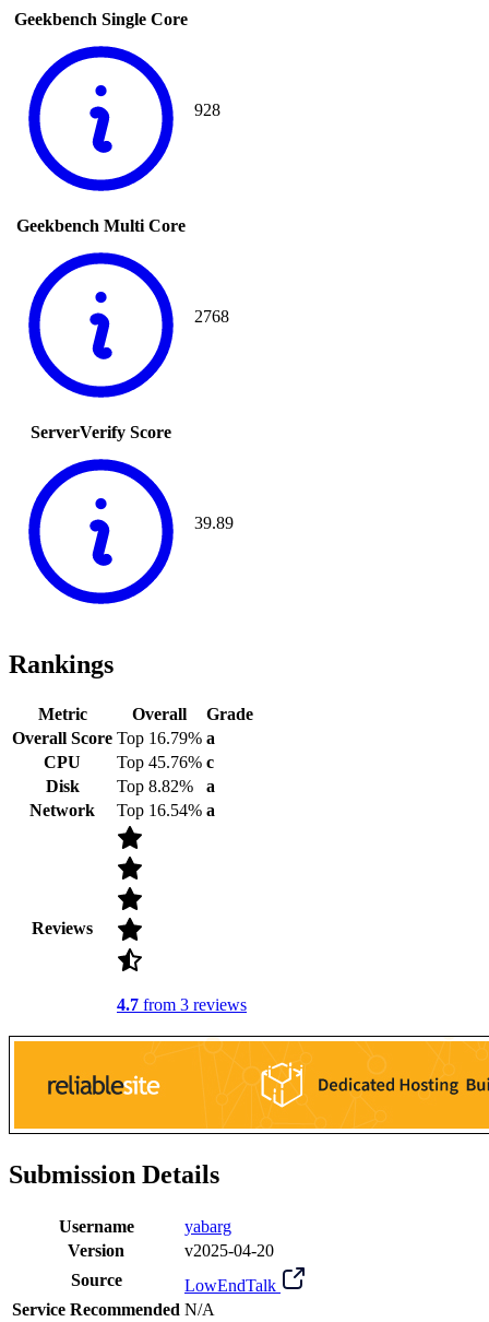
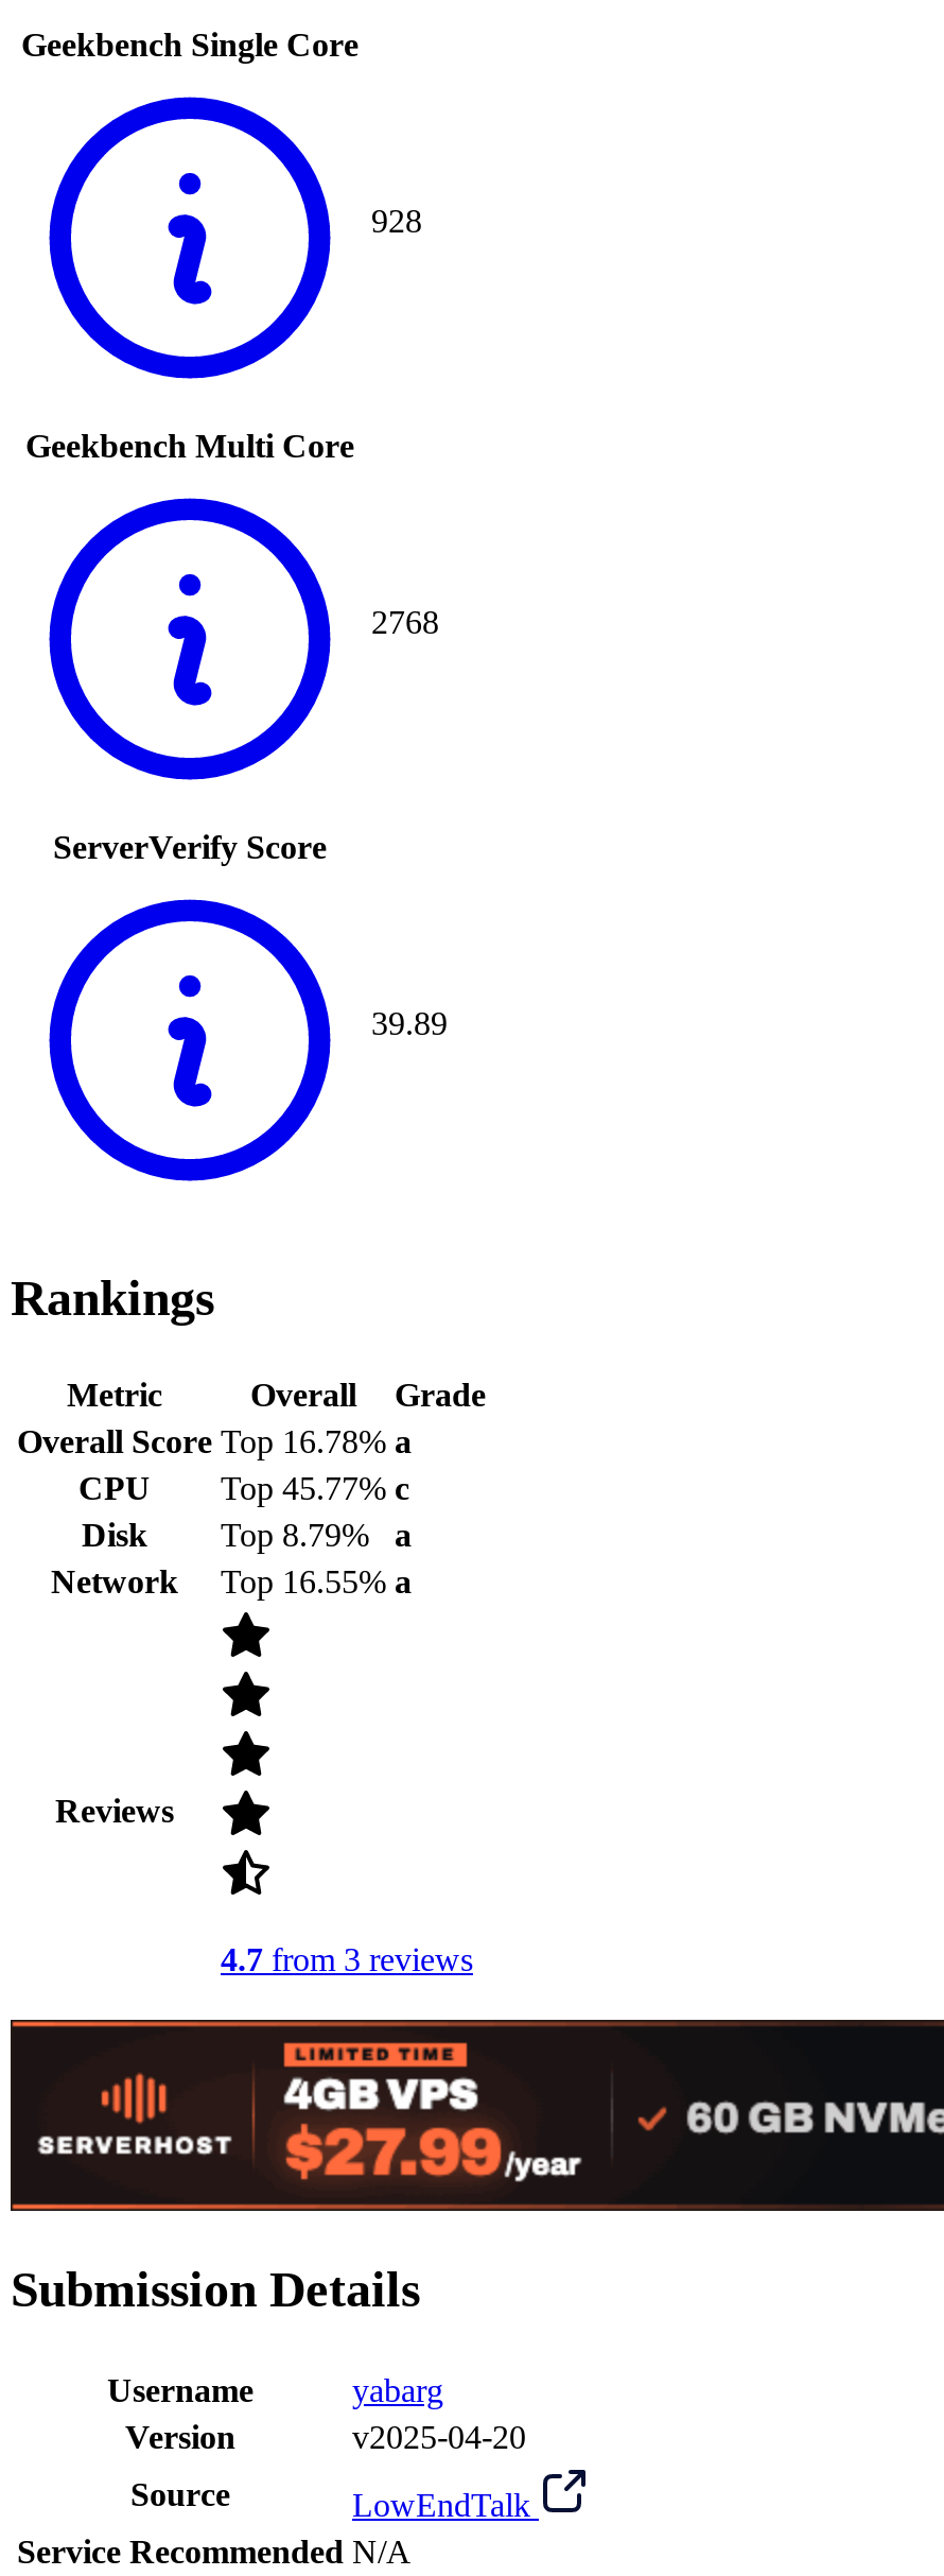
[12,729,215,748] Overall Score Top 16.79% a -> [17,1424,412,1460] Overall Score Top 16.78% a
[44,753,214,772] CPU Top 45.76% c -> [78,1470,409,1507] CPU Top 45.77% c
[117,777,215,796] Top 8.82% a -> [221,1517,412,1553] Top 8.79% a
[29,801,215,820] Network Top 16.54% a -> [51,1564,412,1600] Network Top 16.55% a
[9,1036,486,1134] [image] -> [11,2020,938,2211] [image]

